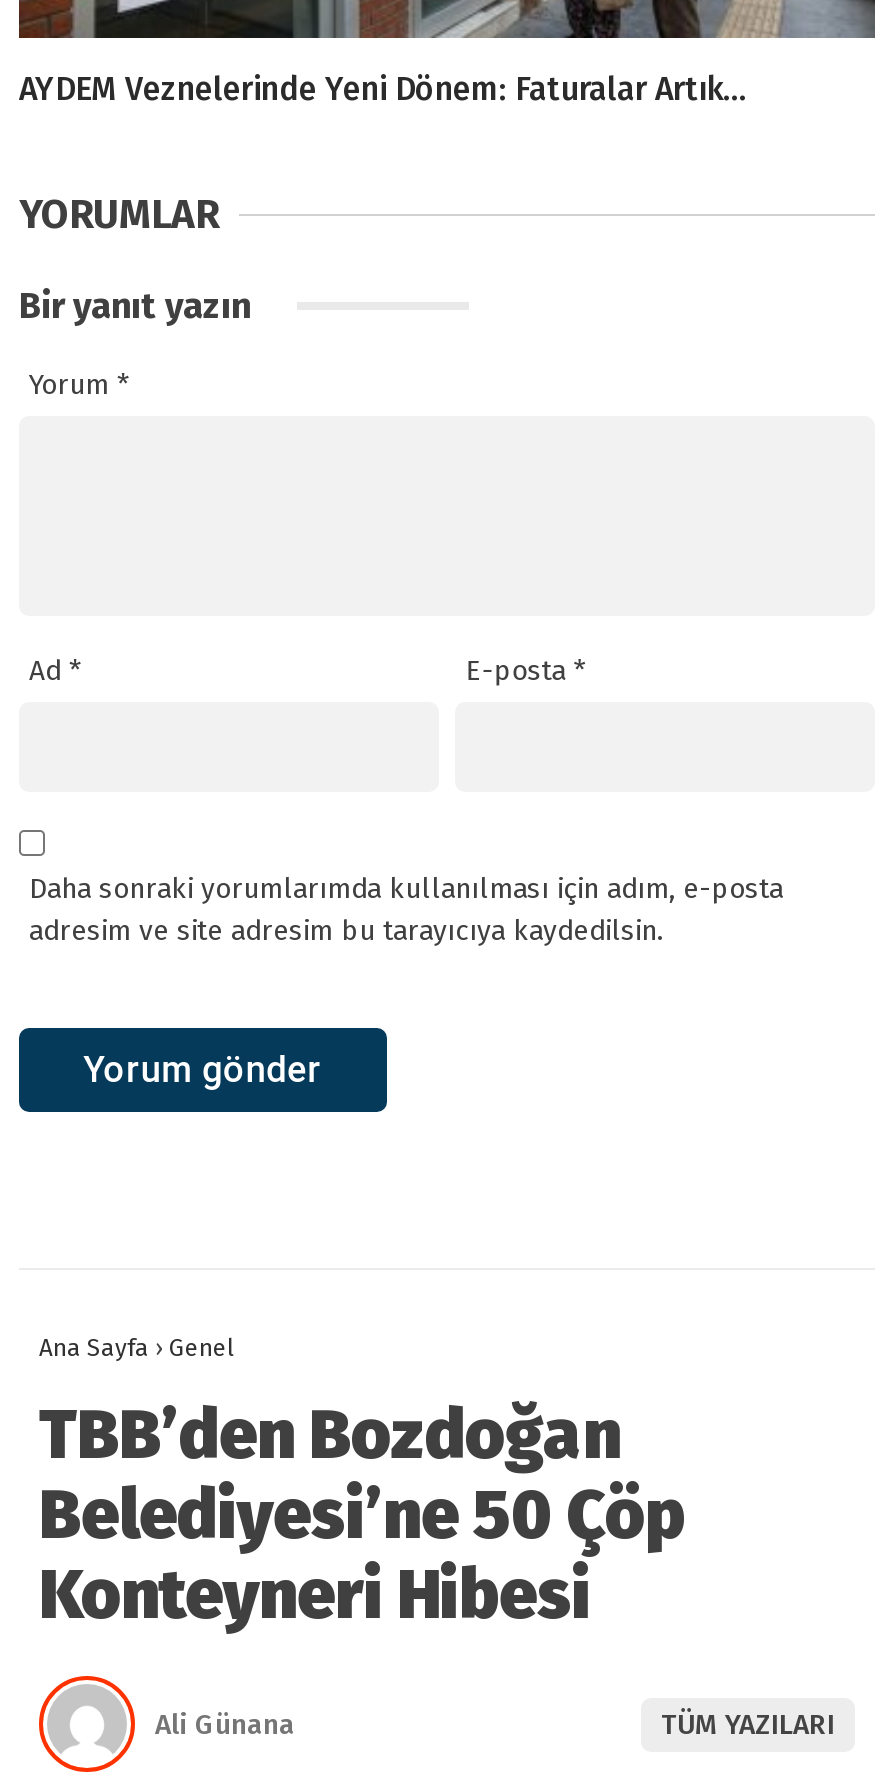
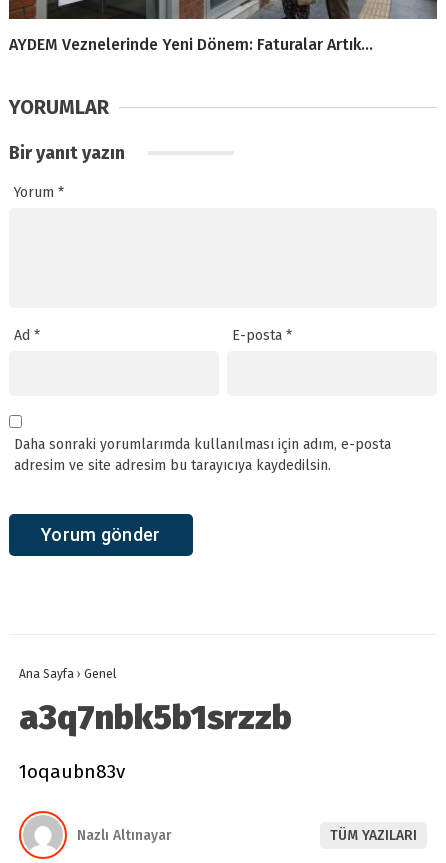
[39,1395,685,1742] TBB’den Bozdoğan | Belediyesi’ne 50 Çöp | Konteyneri Hibesi | Ali Günana -> [19,697,292,843] a3q7nbk5b1srzzb | 1oqaubn83v | Nazlı Altınayar

